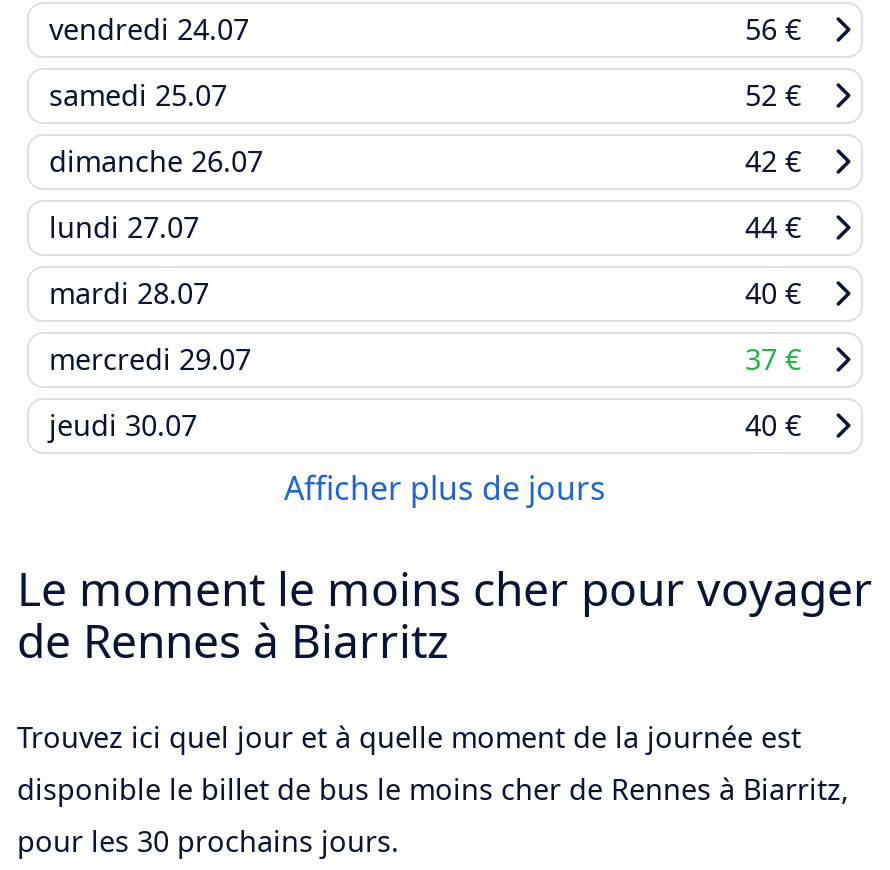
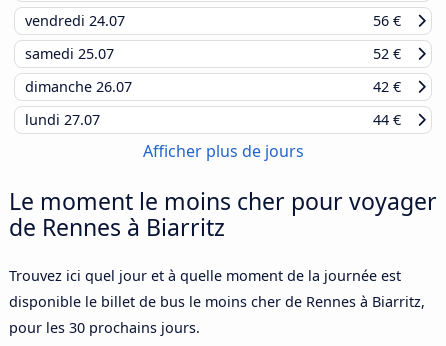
[49,274,801,444] mardi 28.07 | 40 € | mercredi 29.07 | 37 € | jeudi 30.07 | 40 € -> none

